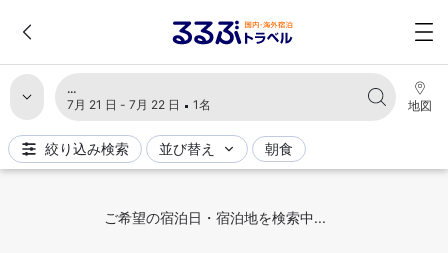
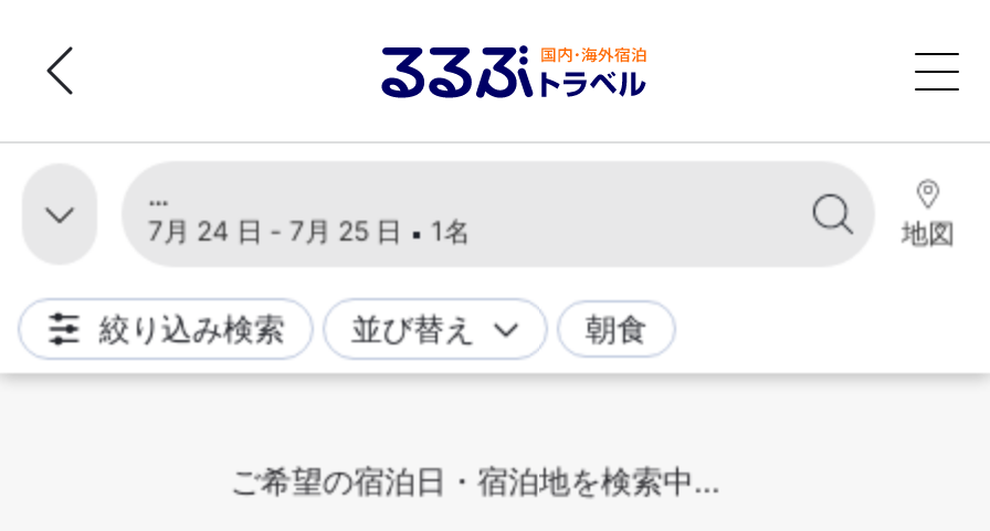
[67,97,211,112] 7月 21 日 - 7月 22 日 1名 -> [148,214,471,247] 7月 24 日 - 7月 25 日 1名

